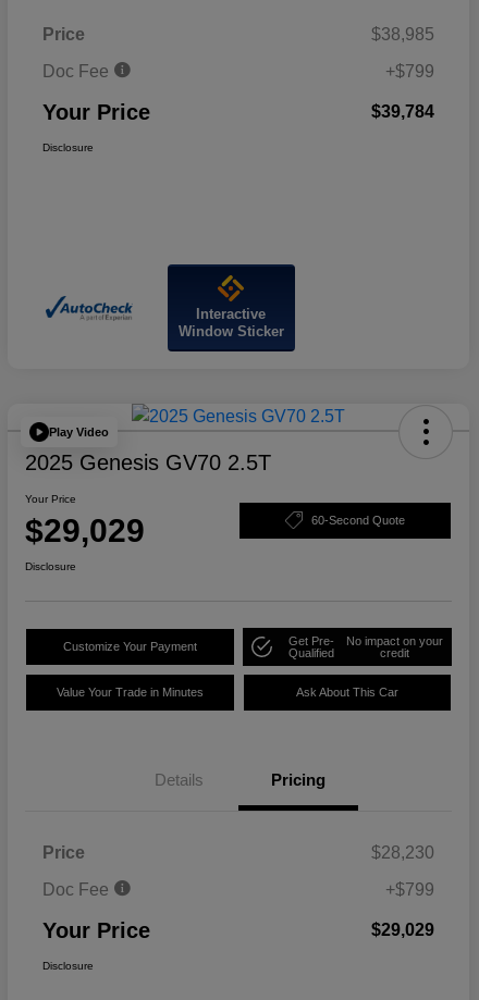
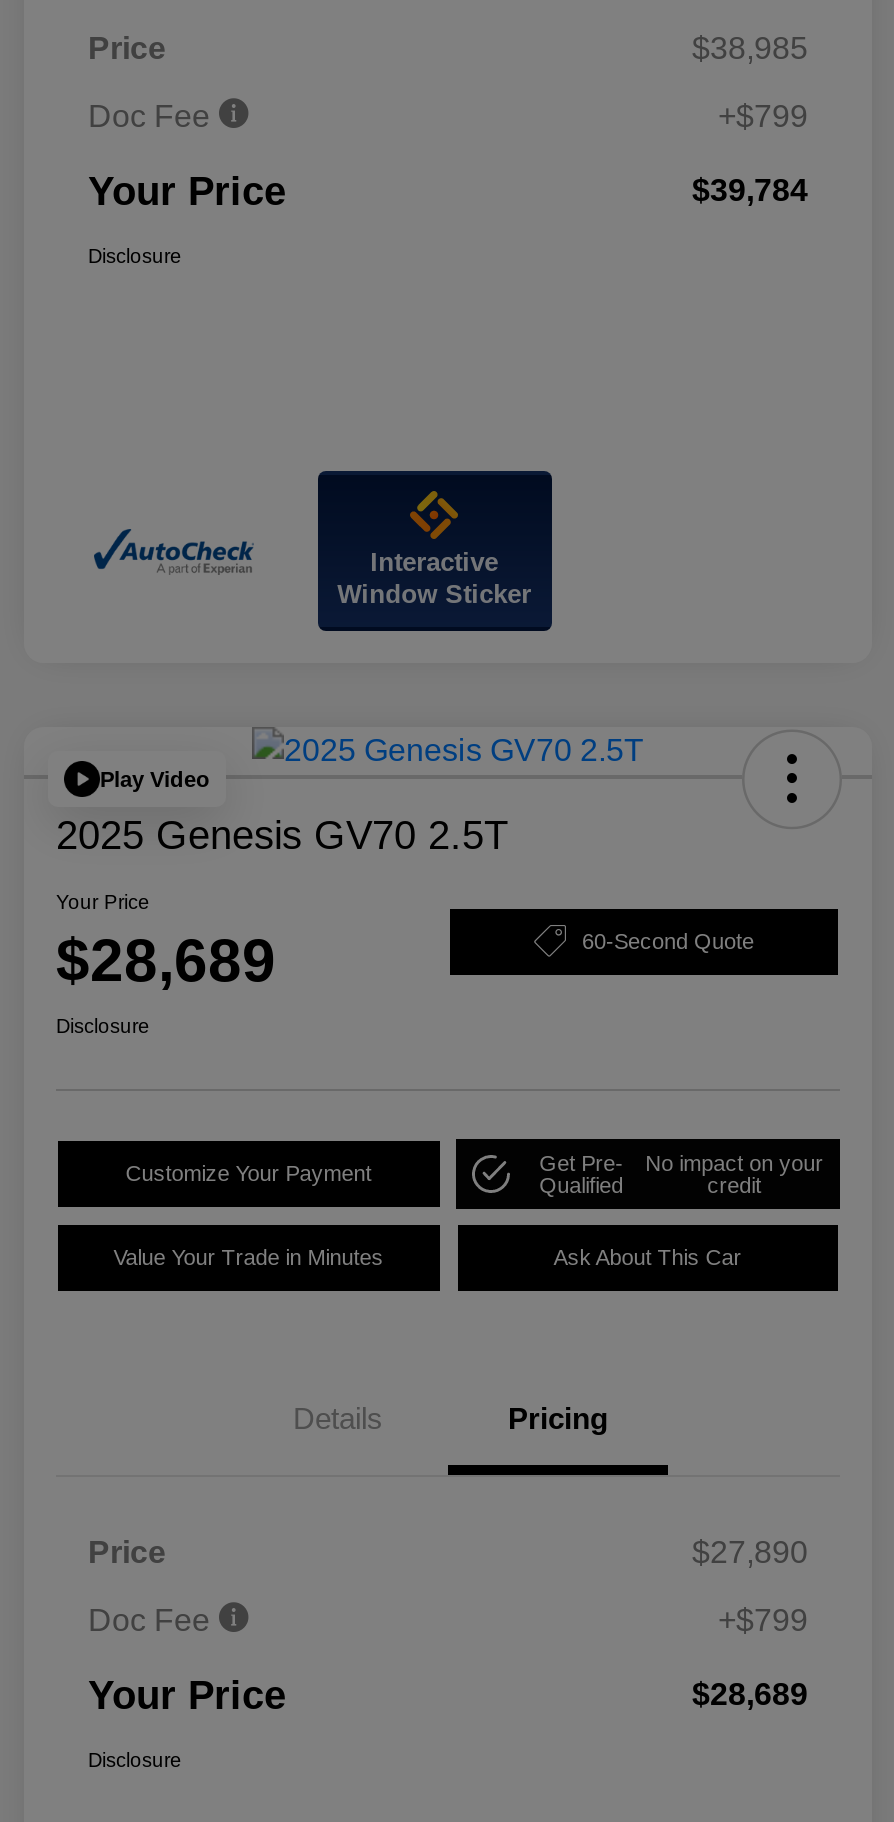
[25,513,145,549] $29,029 -> [56,927,276,993] $28,689
[371,844,434,862] $28,230 -> [692,1535,808,1569] $27,890
[371,921,434,939] $29,029 -> [692,1677,808,1711] $28,689

